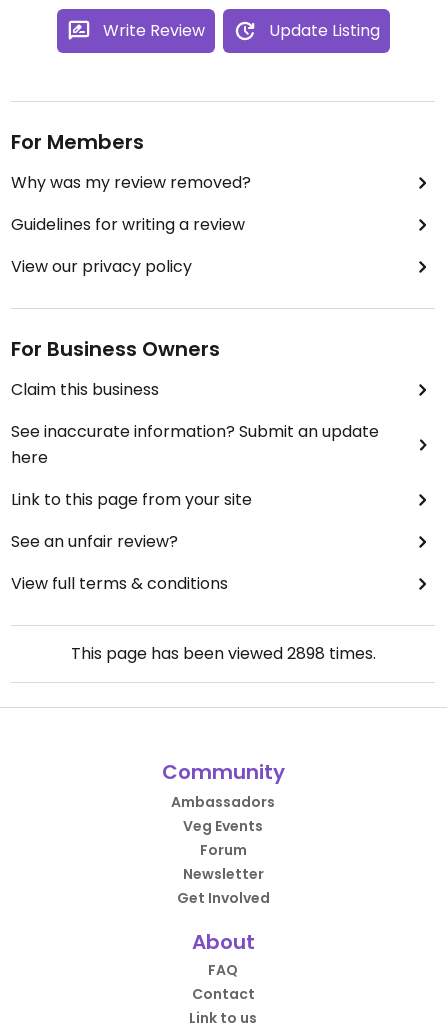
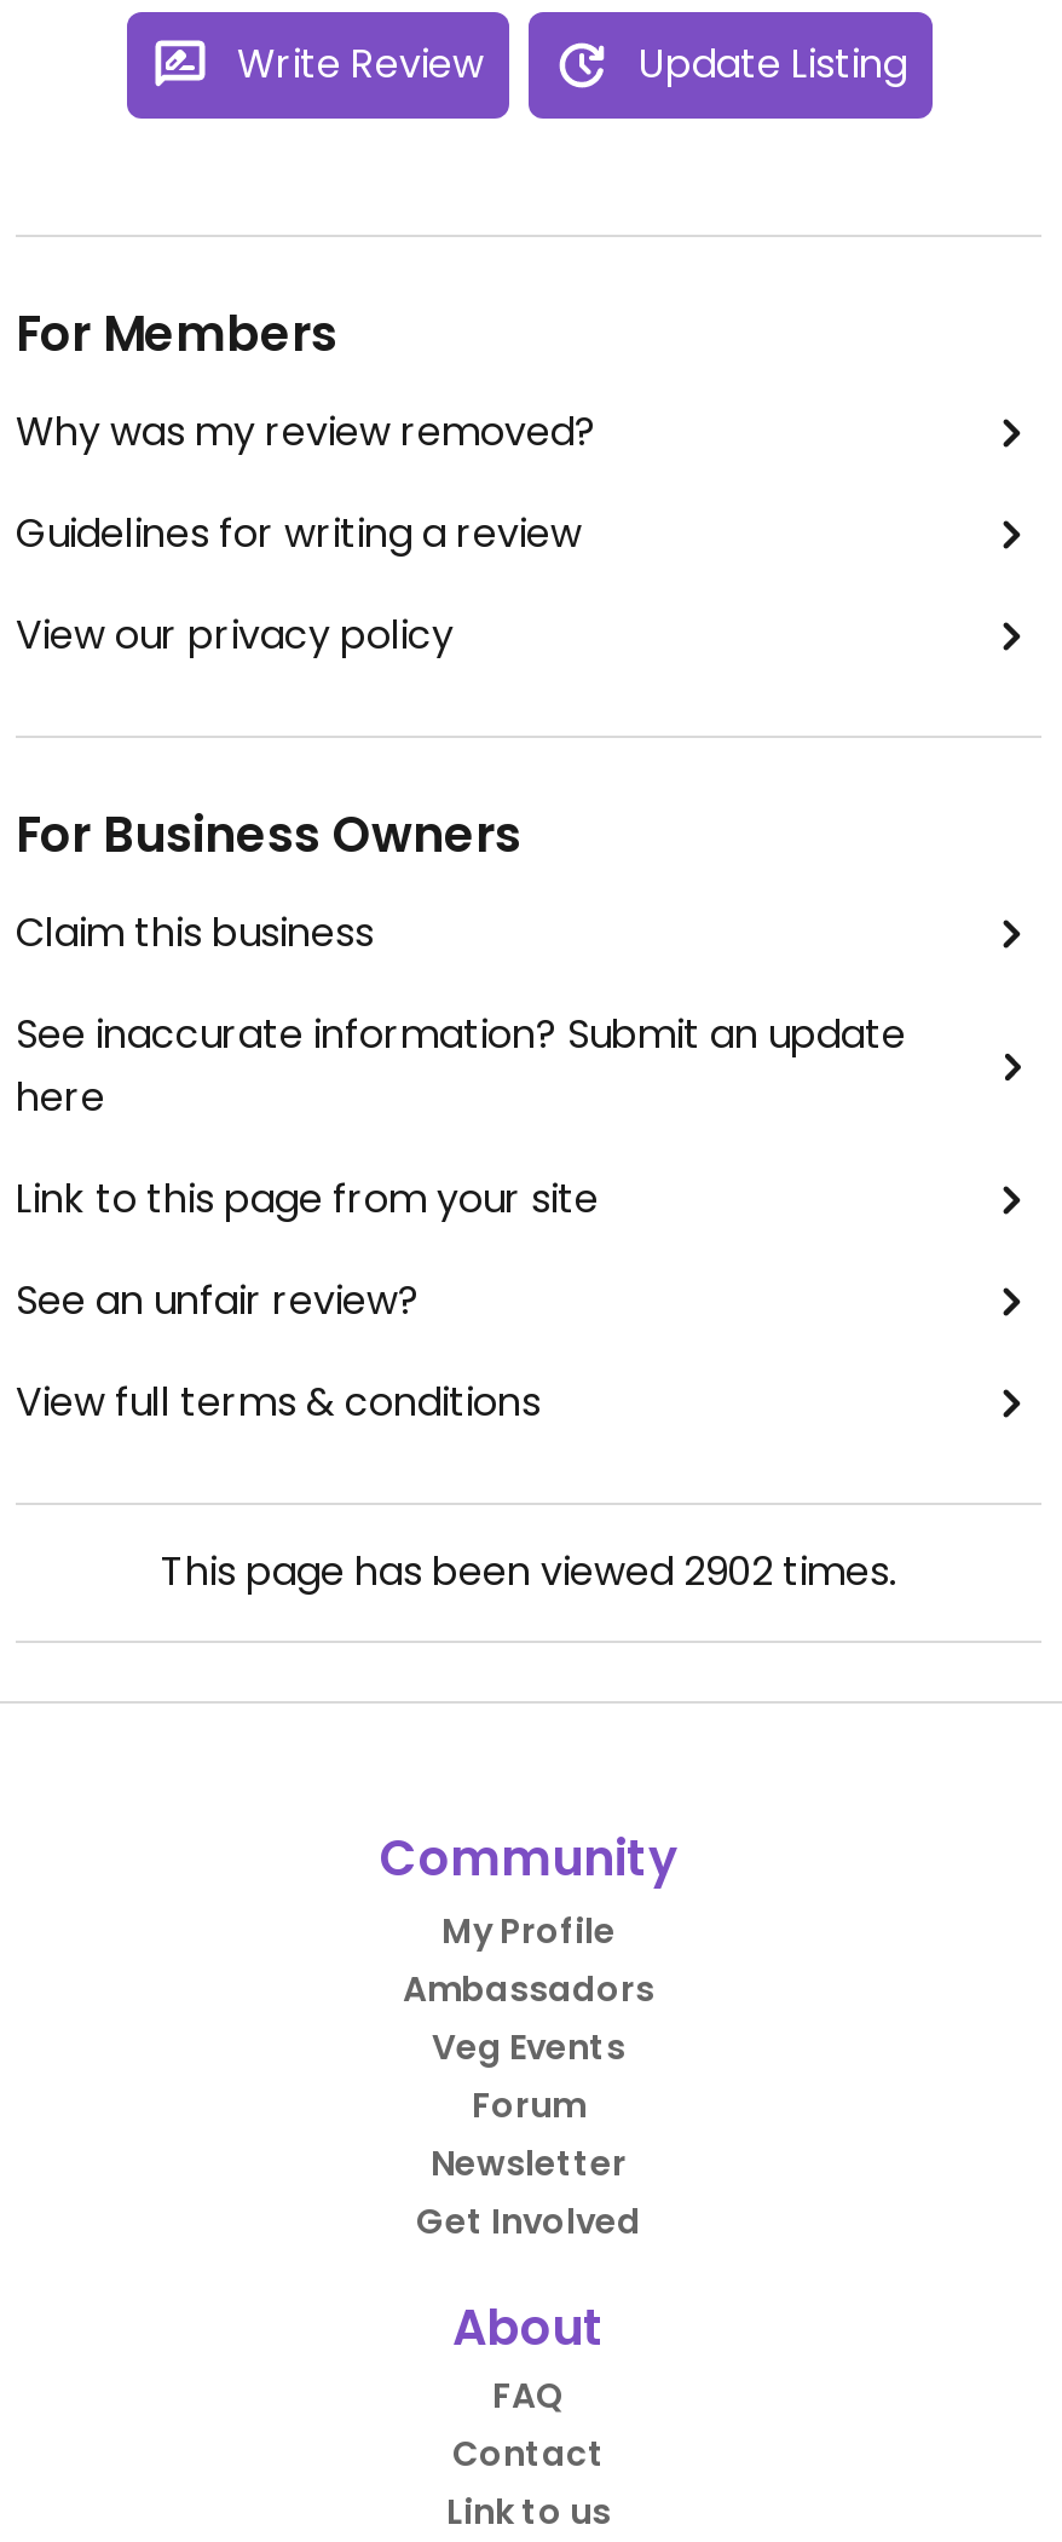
[70,642,375,665] This page has been viewed 2898 times. -> [161,1543,896,1598] This page has been viewed 2902 times.
none -> [441,1906,616,1954] My Profile

